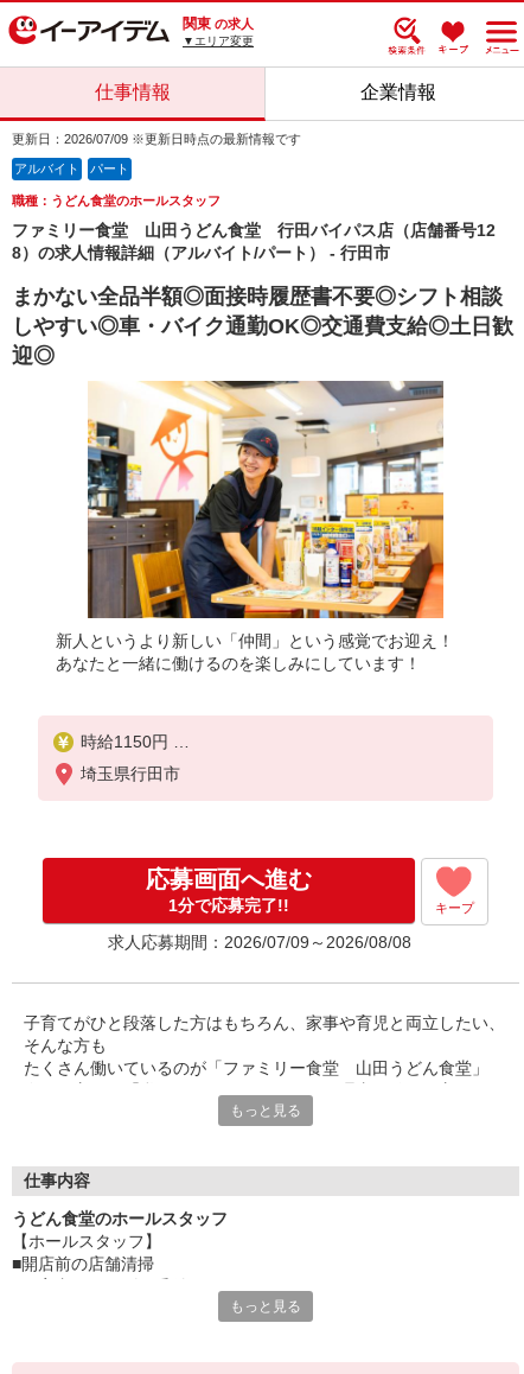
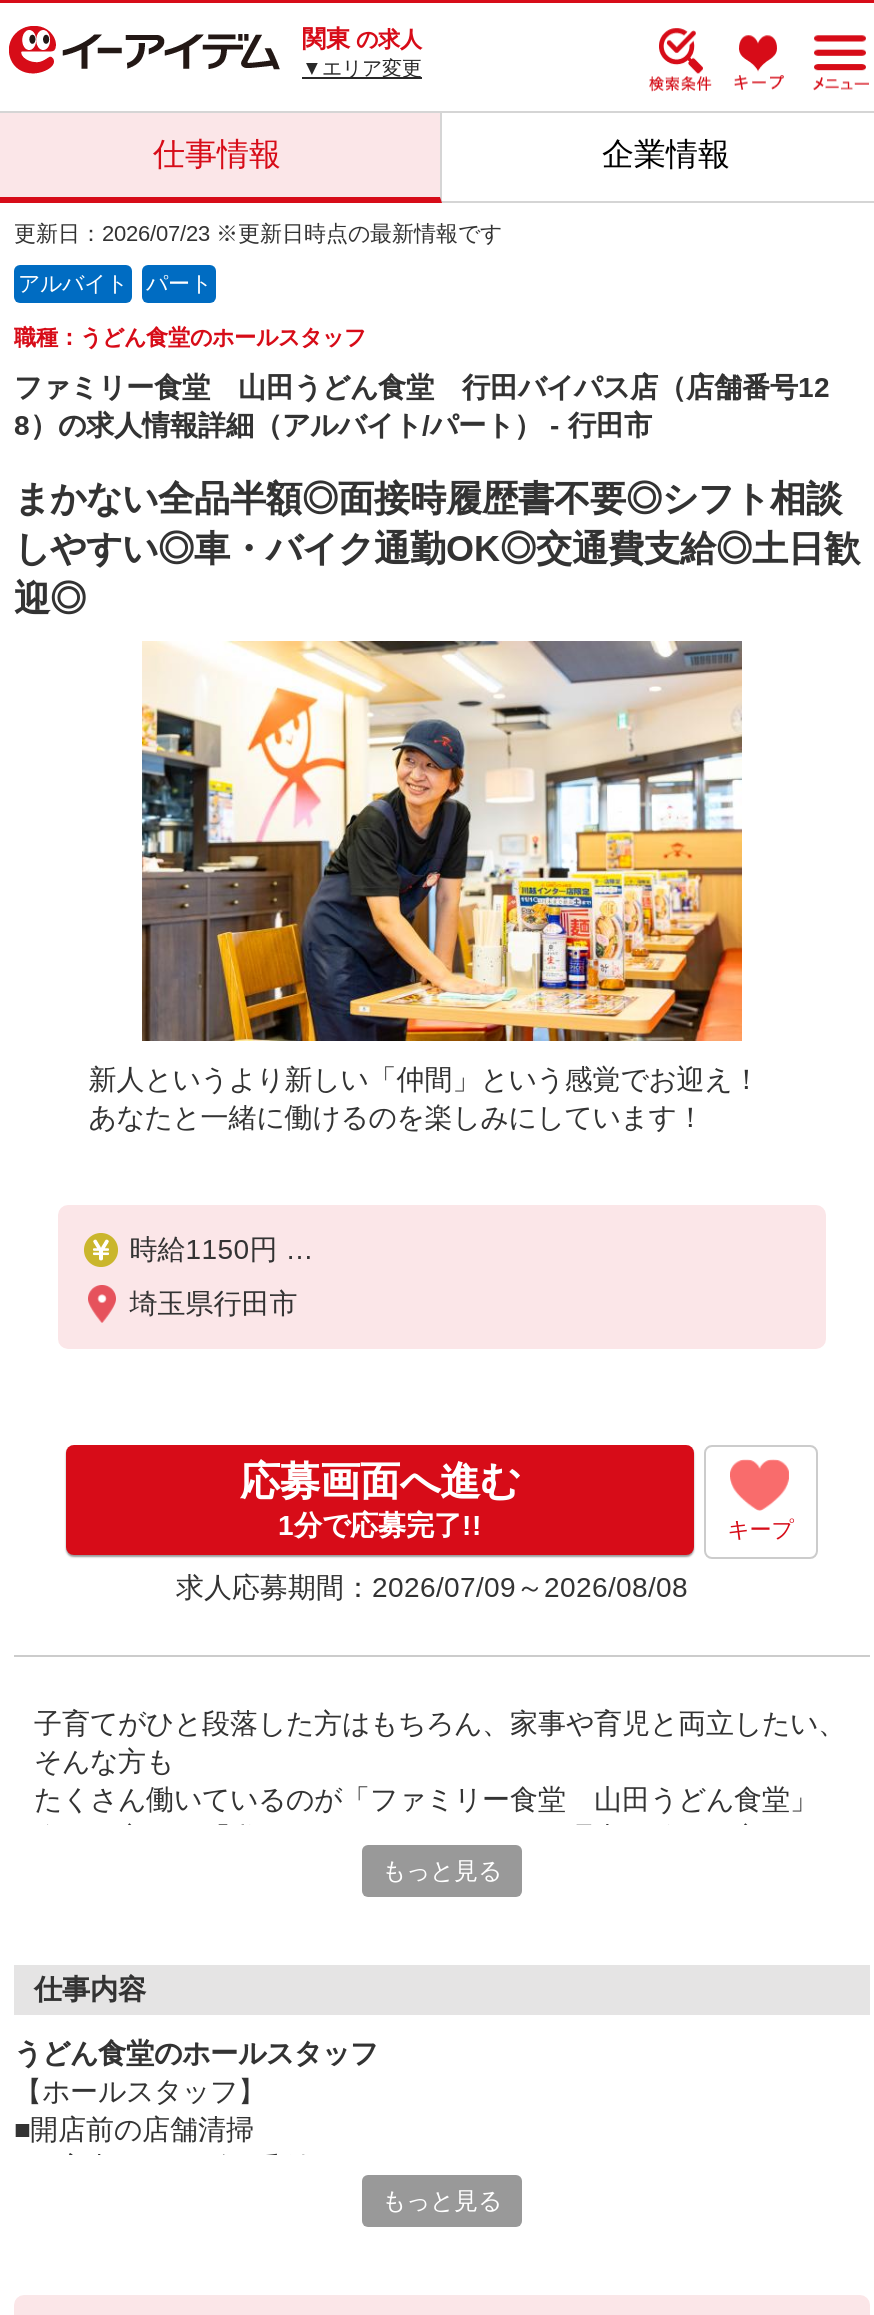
[12,132,301,146] 更新日：2026/07/09 ※更新日時点の最新情報です -> [14,221,502,245] 更新日：2026/07/23 ※更新日時点の最新情報です

